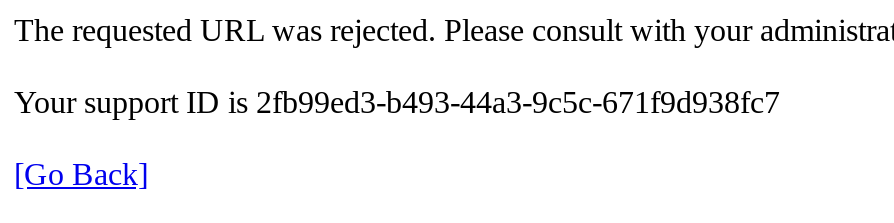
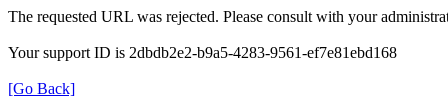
[14,85,780,119] Your support ID is 2fb99ed3-b493-44a3-9c5c-671f9d938fc7 -> [8,44,397,61] Your support ID is 2dbdb2e2-b9a5-4283-9561-ef7e81ebd168

